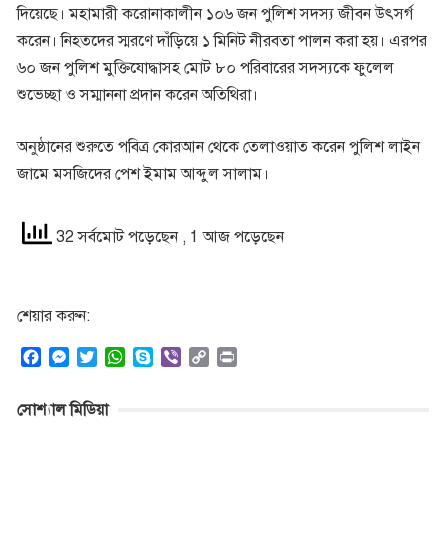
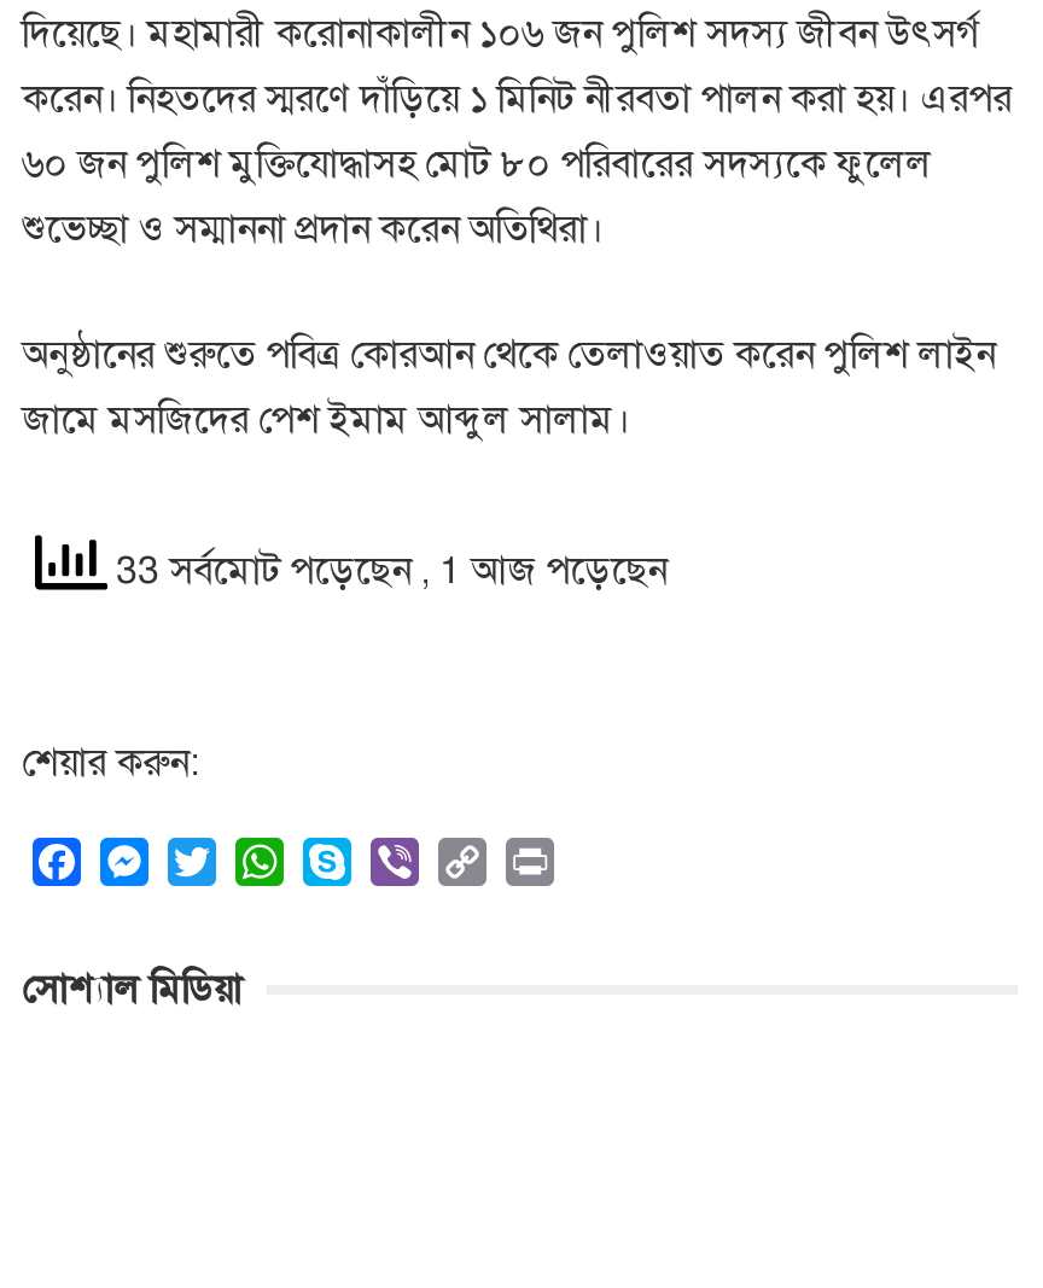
[52,227,284,247] 32 সর্বমোট পড়েছেন, 1 আজ পড়েছেন -> [107,547,667,596] 33 সর্বমোট পড়েছেন, 1 আজ পড়েছেন

